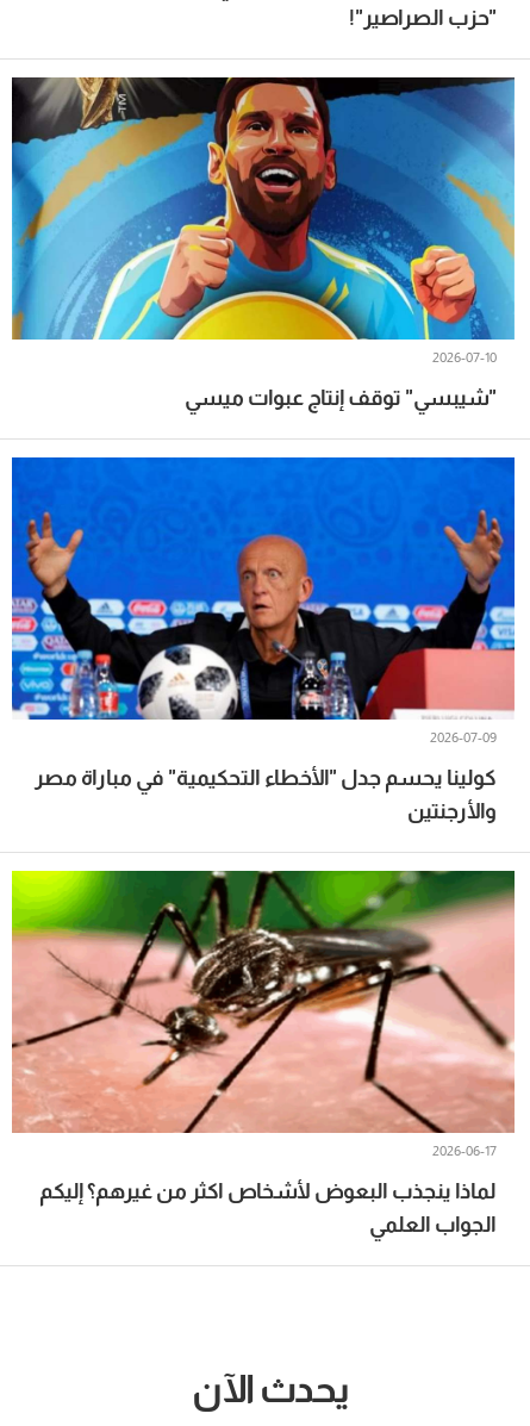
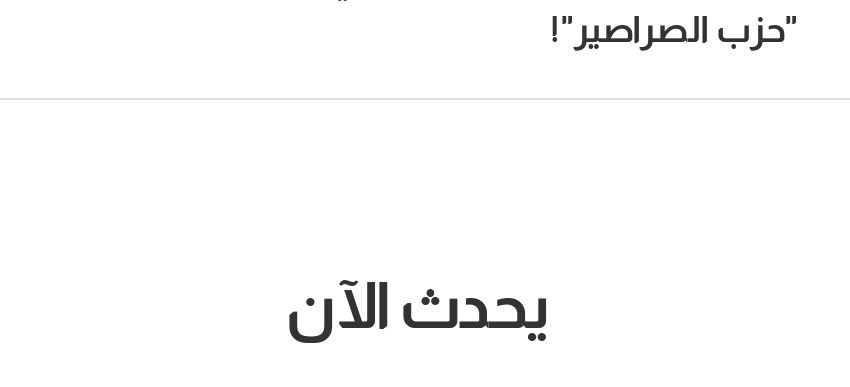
[11,76,516,366] [image] | 2026-07-10 -> none
[185,386,497,410] "شيبسي" توقف إنتاج عبوات ميسي -> none
[11,456,516,746] [image] | 2026-07-09 -> none
[35,766,497,823] كولينا يحسم جدل "الأخطاء التحكيمية" في مباراة مصر | والأرجنتين -> none
[11,870,516,1159] [image] | 2026-06-17 -> none
[39,1180,497,1237] لماذا ينجذب البعوض لأشخاص اكثر من غيرهم؟ إليكم | الجواب العلمي -> none

